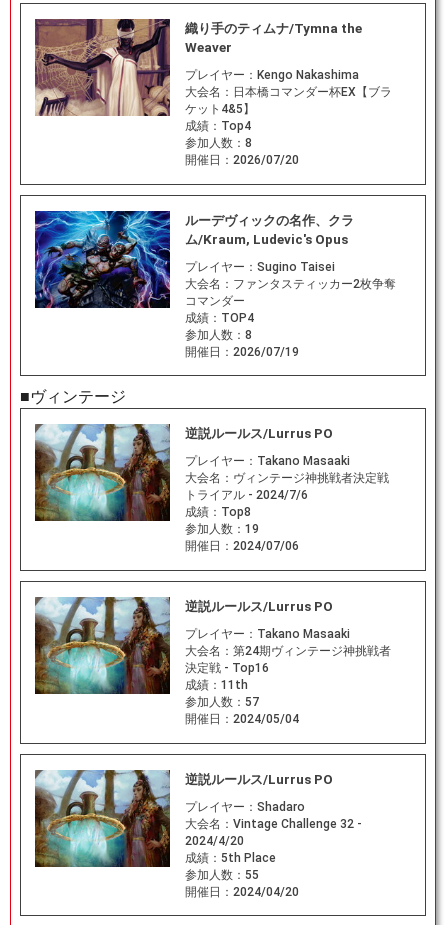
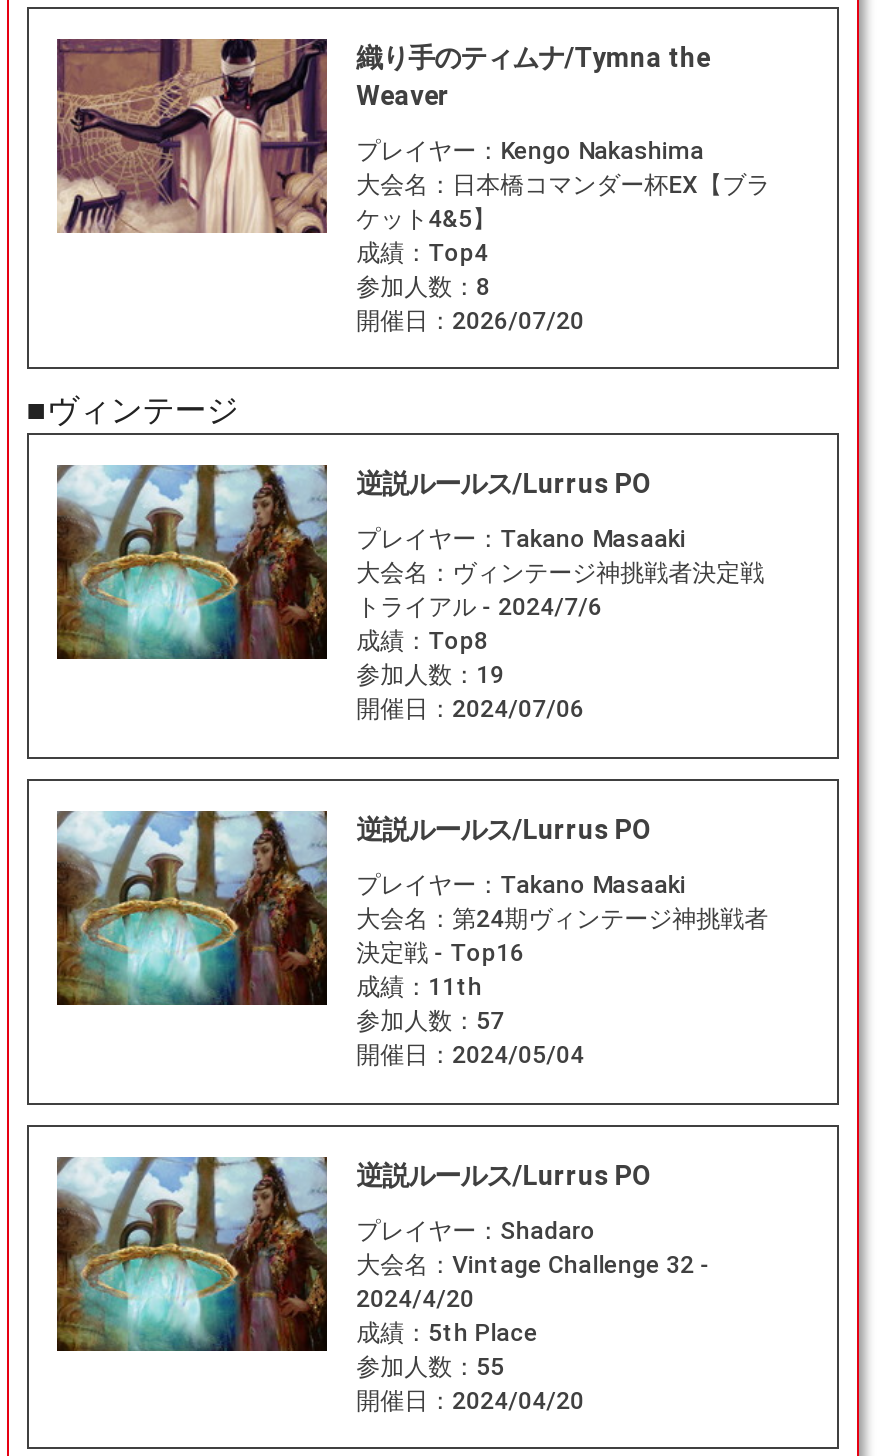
[34,210,396,358] [image] | ルーデヴィックの名作、クラ | ム/Kraum, Ludevic's Opus | プレイヤー：Sugino Taisei | 大会名：ファンタスティッカー2枚争奪 | コマンダー | 成績：TOP4 | 参加人数：8 | 開催日：2026/07/19 -> none

